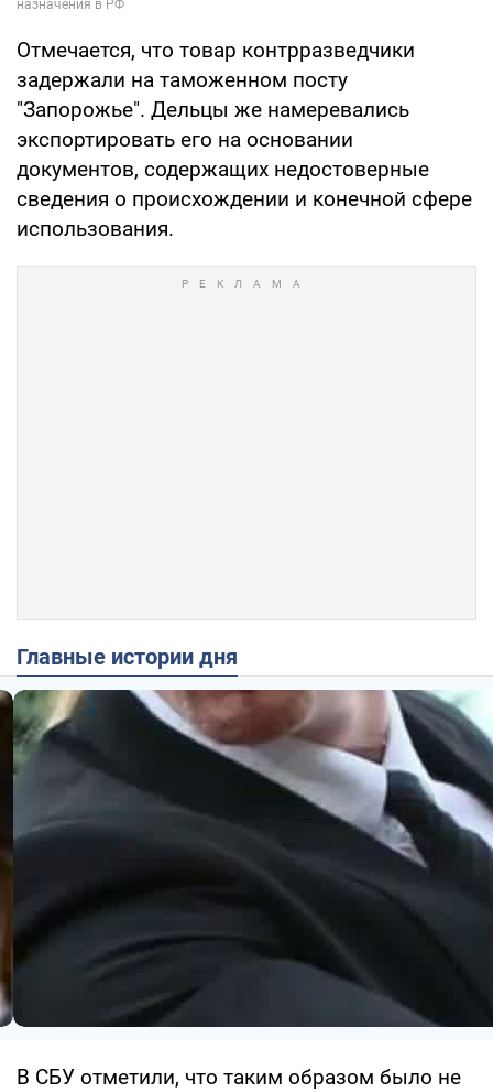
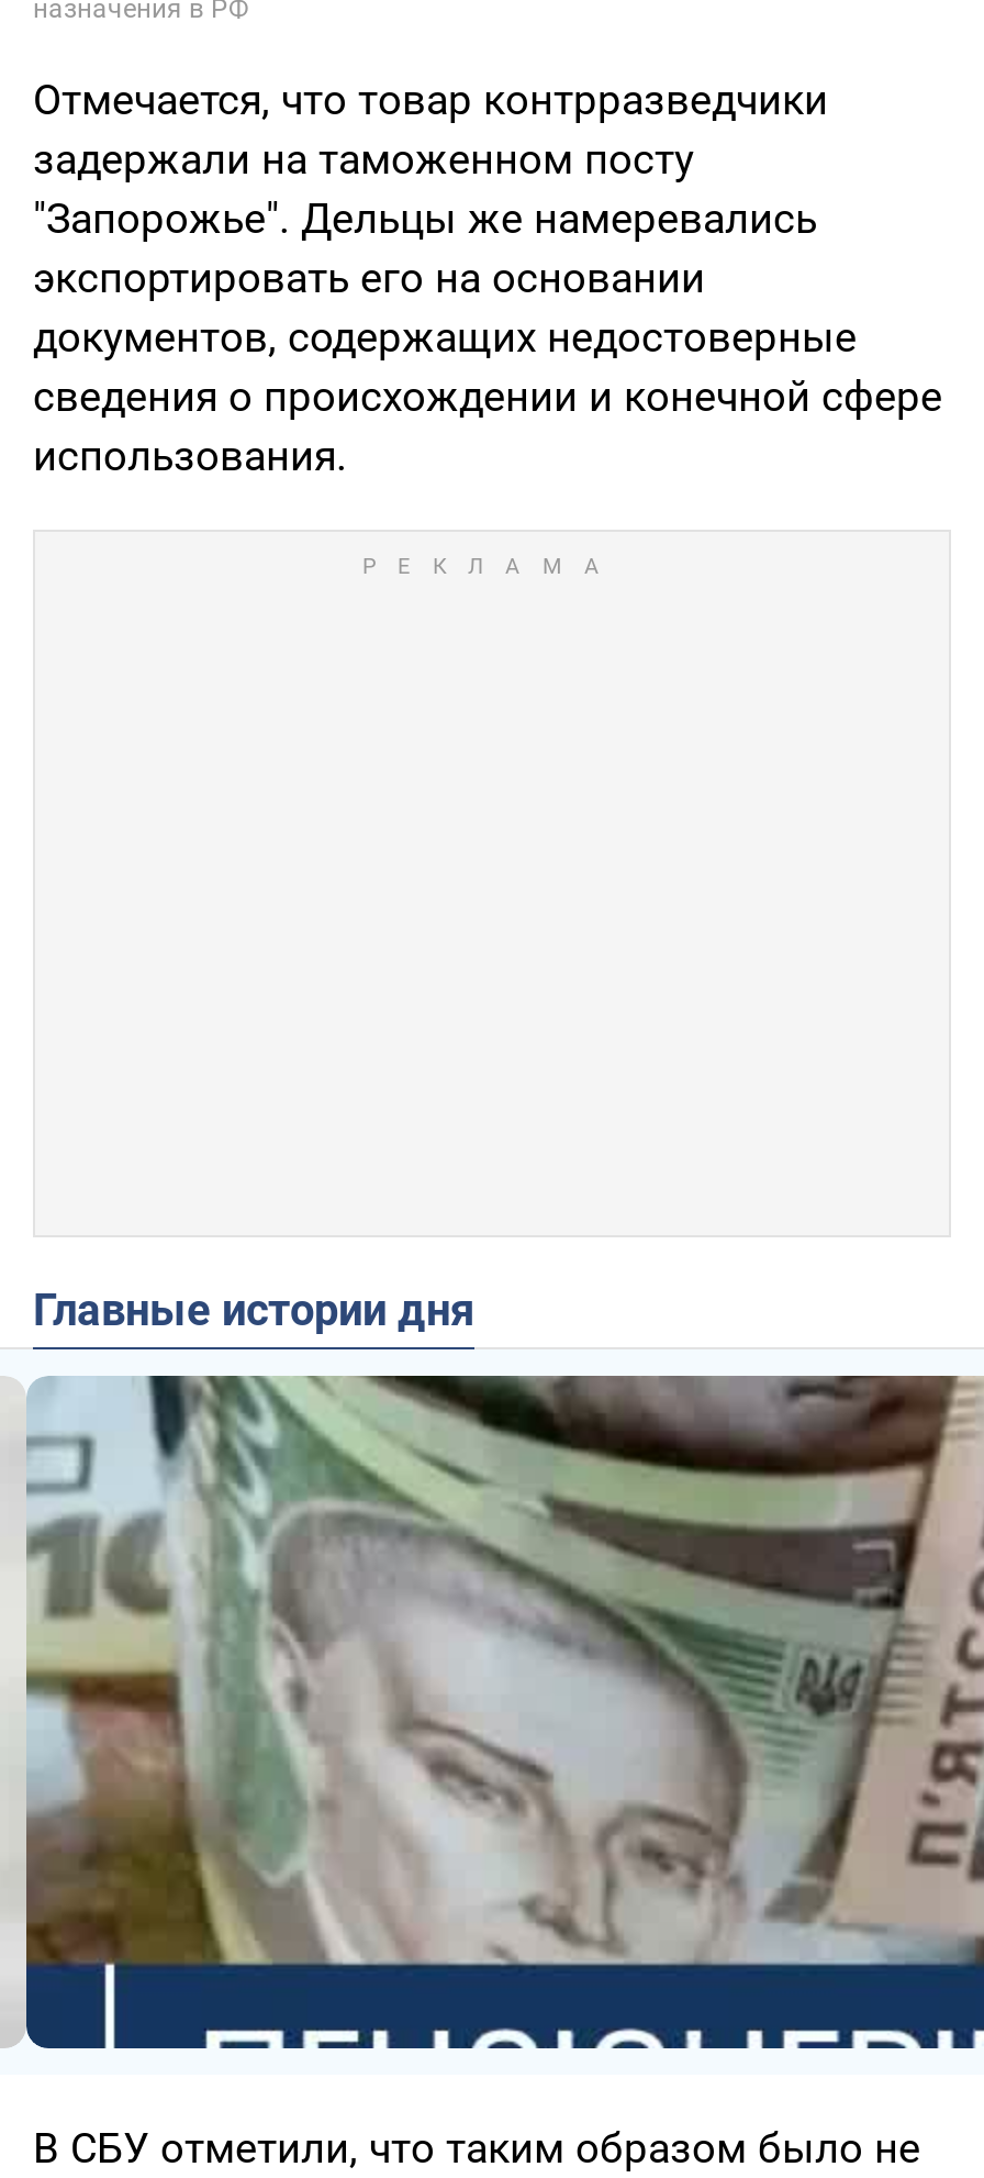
[3,689,490,1028] [image] -> [7,1374,977,2051] [image]

